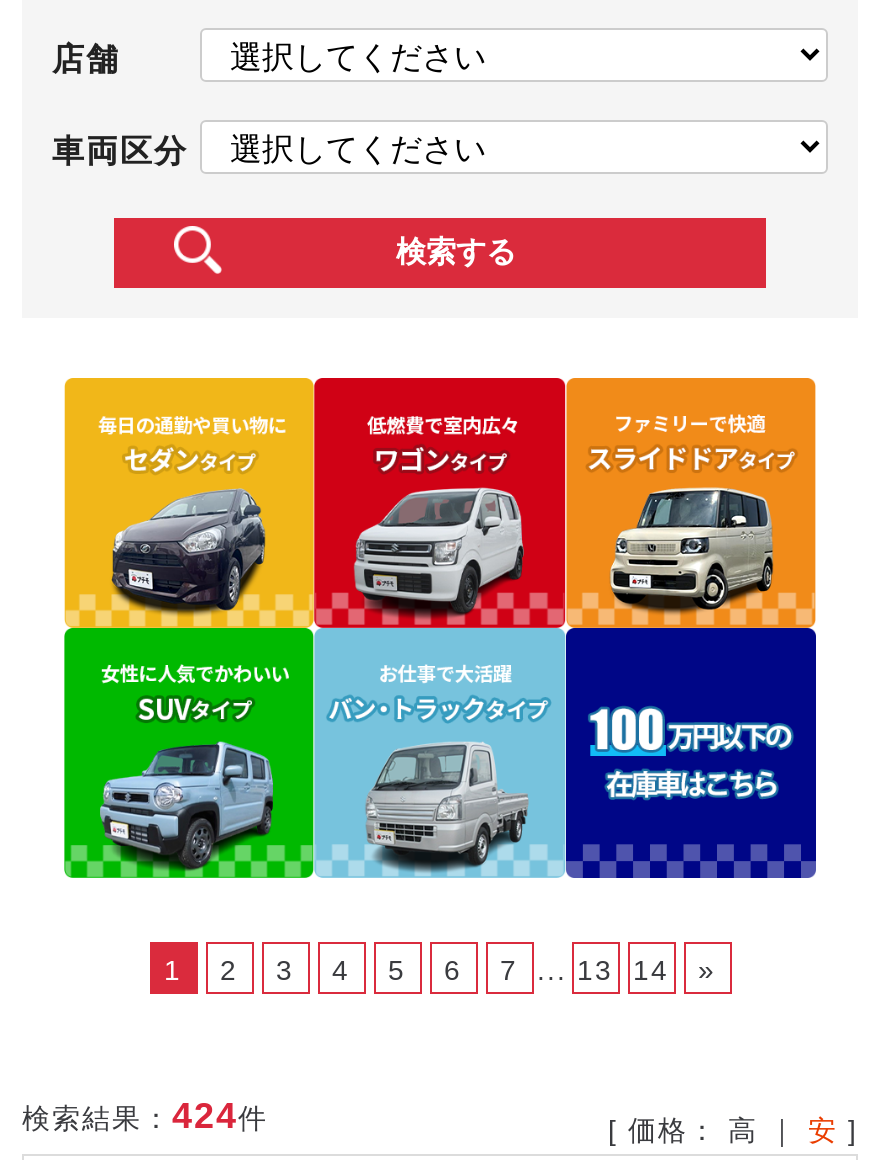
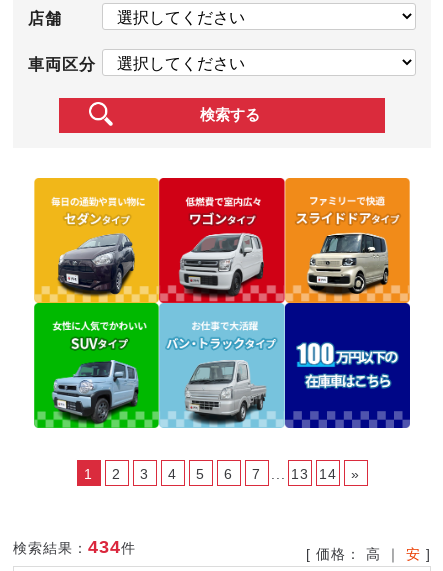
[22,1096,268,1136] 検索結果：424件 -> [13,537,136,557] 検索結果：434件

